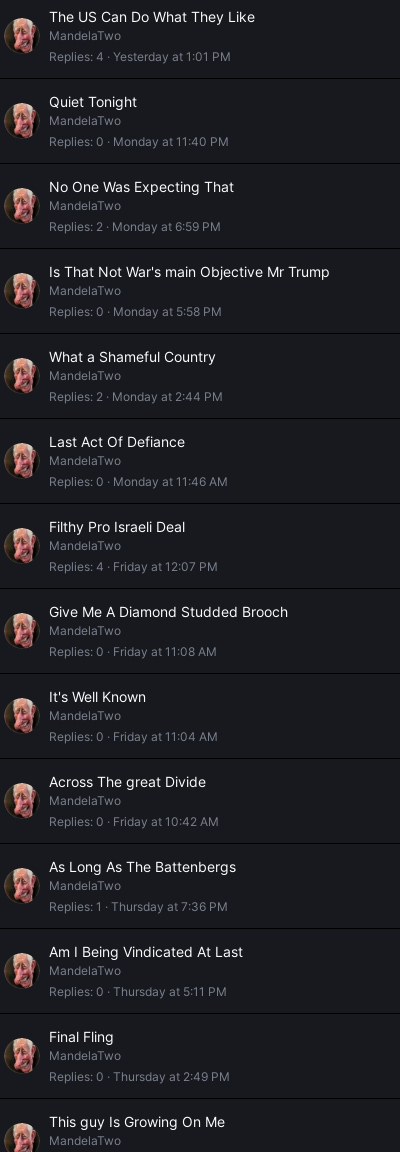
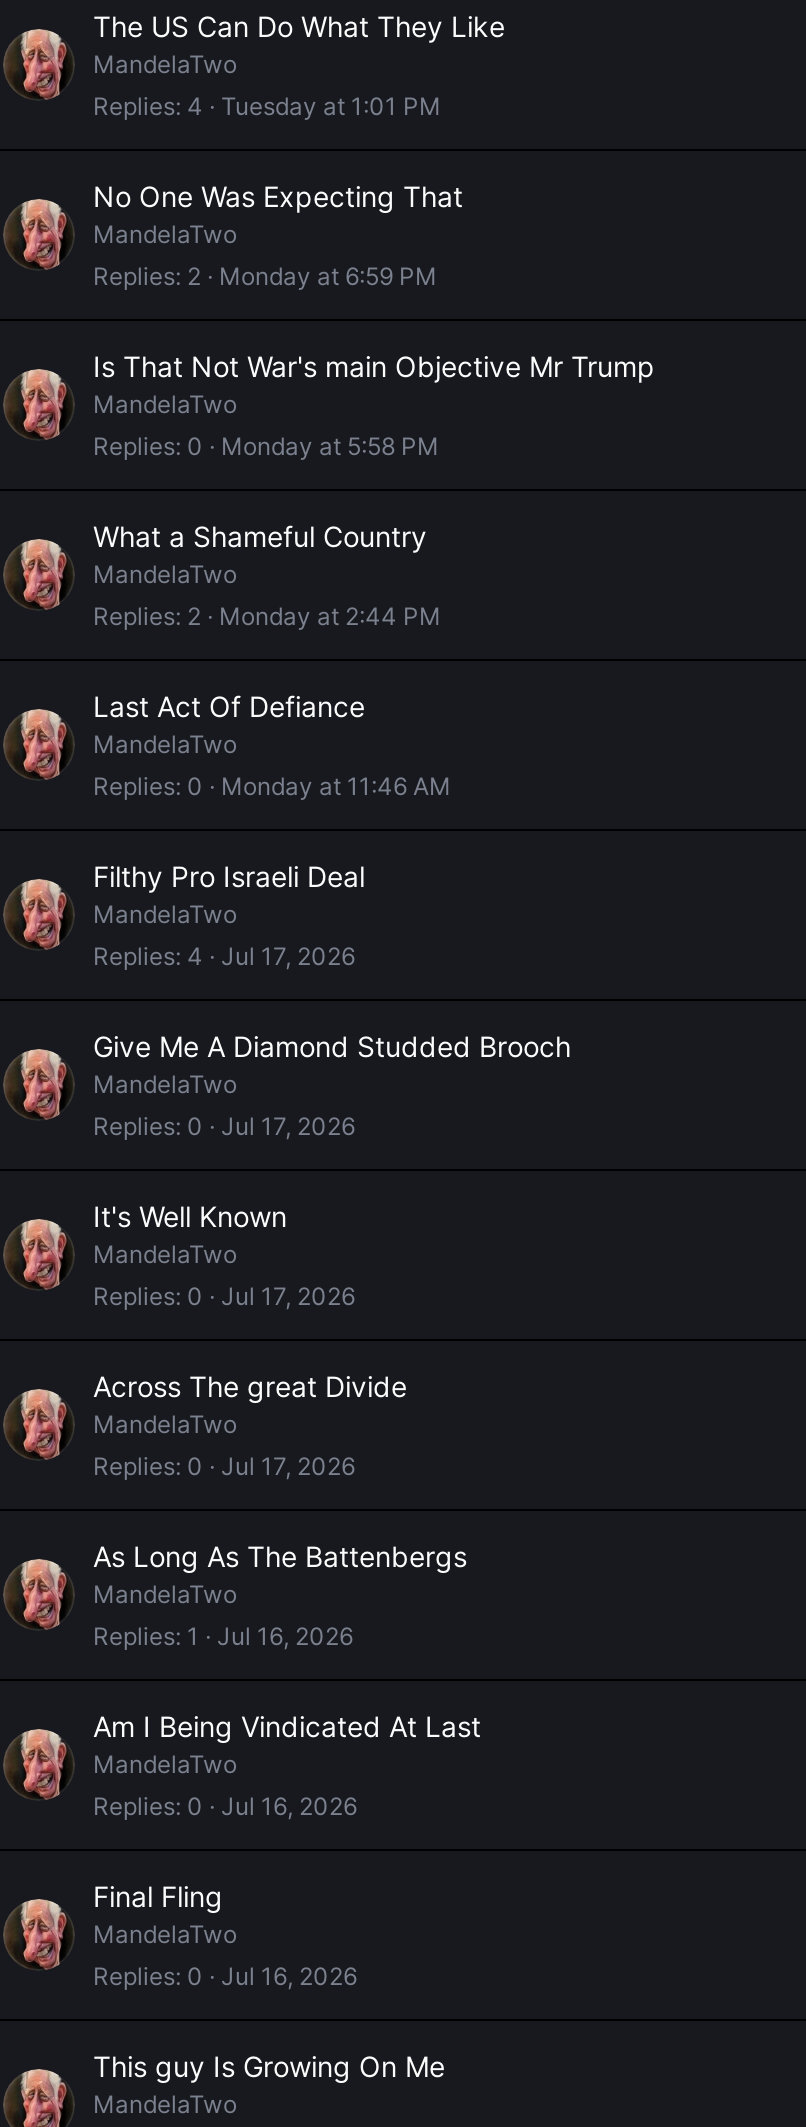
[49,49,231,149] Replies 4 Yesterday at 1:01 PM | Quiet Tonight | MandelaTwo | Replies 0 Monday at 11:40 PM -> [93,90,441,120] Replies 4 Tuesday at 1:01 PM
[49,559,218,574] Replies 4 Friday at 12:07 PM -> [93,940,355,970] Replies 4 Jul 17, 2026
[49,644,217,659] Replies 0 Friday at 11:08 AM -> [93,1110,355,1140] Replies 0 Jul 17, 2026
[49,729,218,744] Replies 0 Friday at 11:04 AM -> [93,1280,355,1310] Replies 0 Jul 17, 2026
[49,814,219,829] Replies 0 Friday at 10:42 AM -> [93,1450,355,1480] Replies 0 Jul 17, 2026
[49,899,228,914] Replies 1 Thursday at 7:36 PM -> [93,1620,353,1650] Replies 1 Jul 16, 2026
[49,984,227,999] Replies 0 Thursday at 5:11 PM -> [93,1790,357,1820] Replies 0 Jul 16, 2026
[49,1069,230,1084] Replies 0 Thursday at 2:49 PM -> [93,1960,357,1990] Replies 0 Jul 16, 2026

